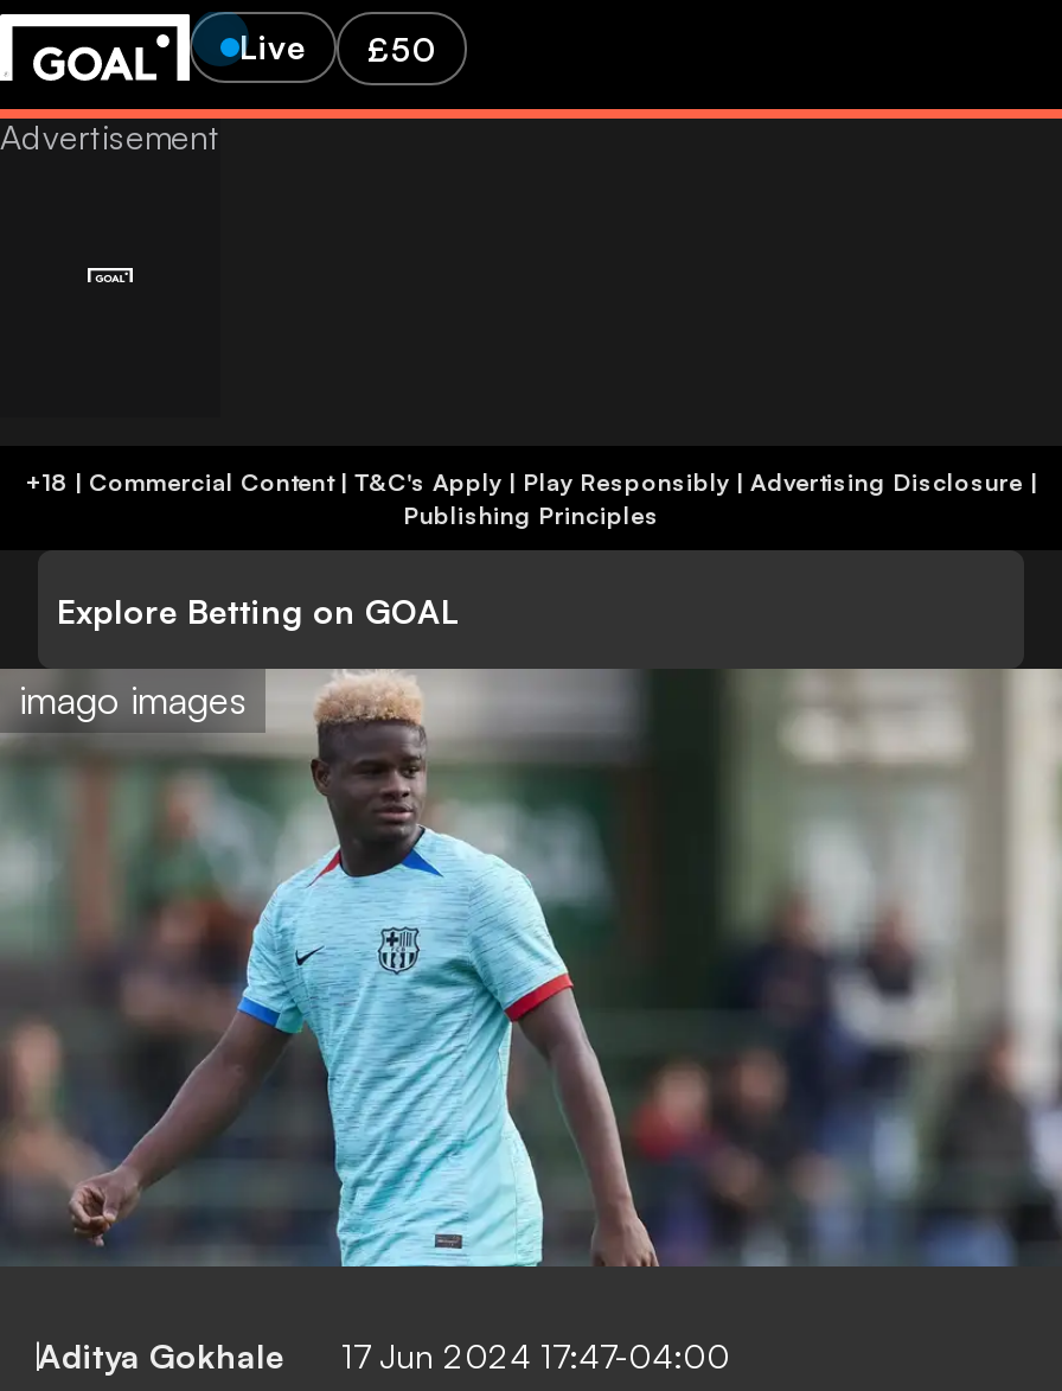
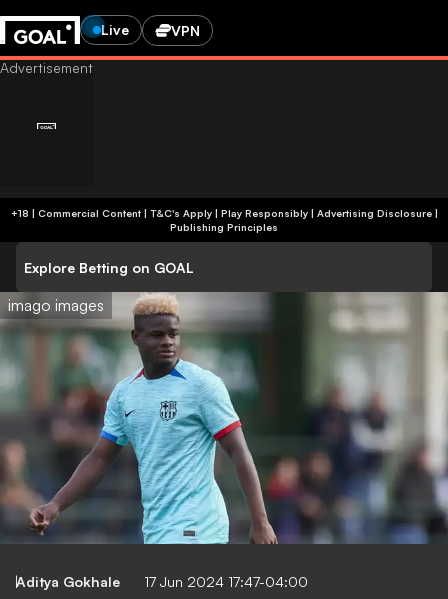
[367,27,436,68] £50 -> [171,21,200,38] VPN

